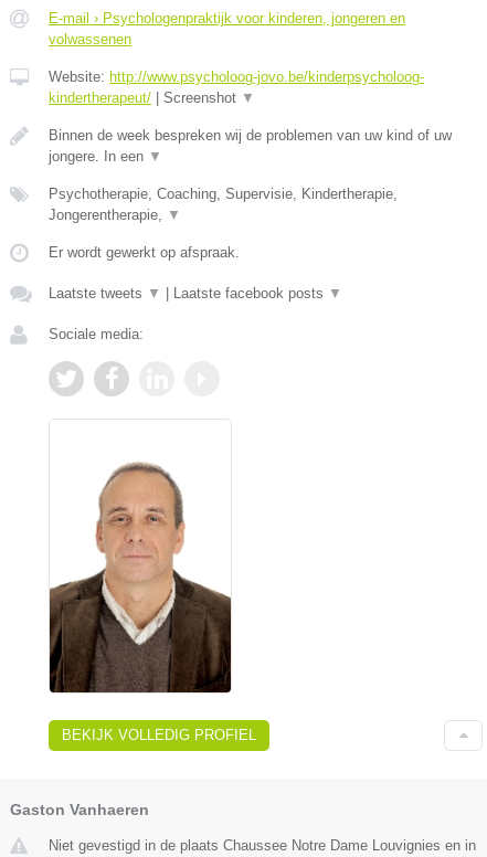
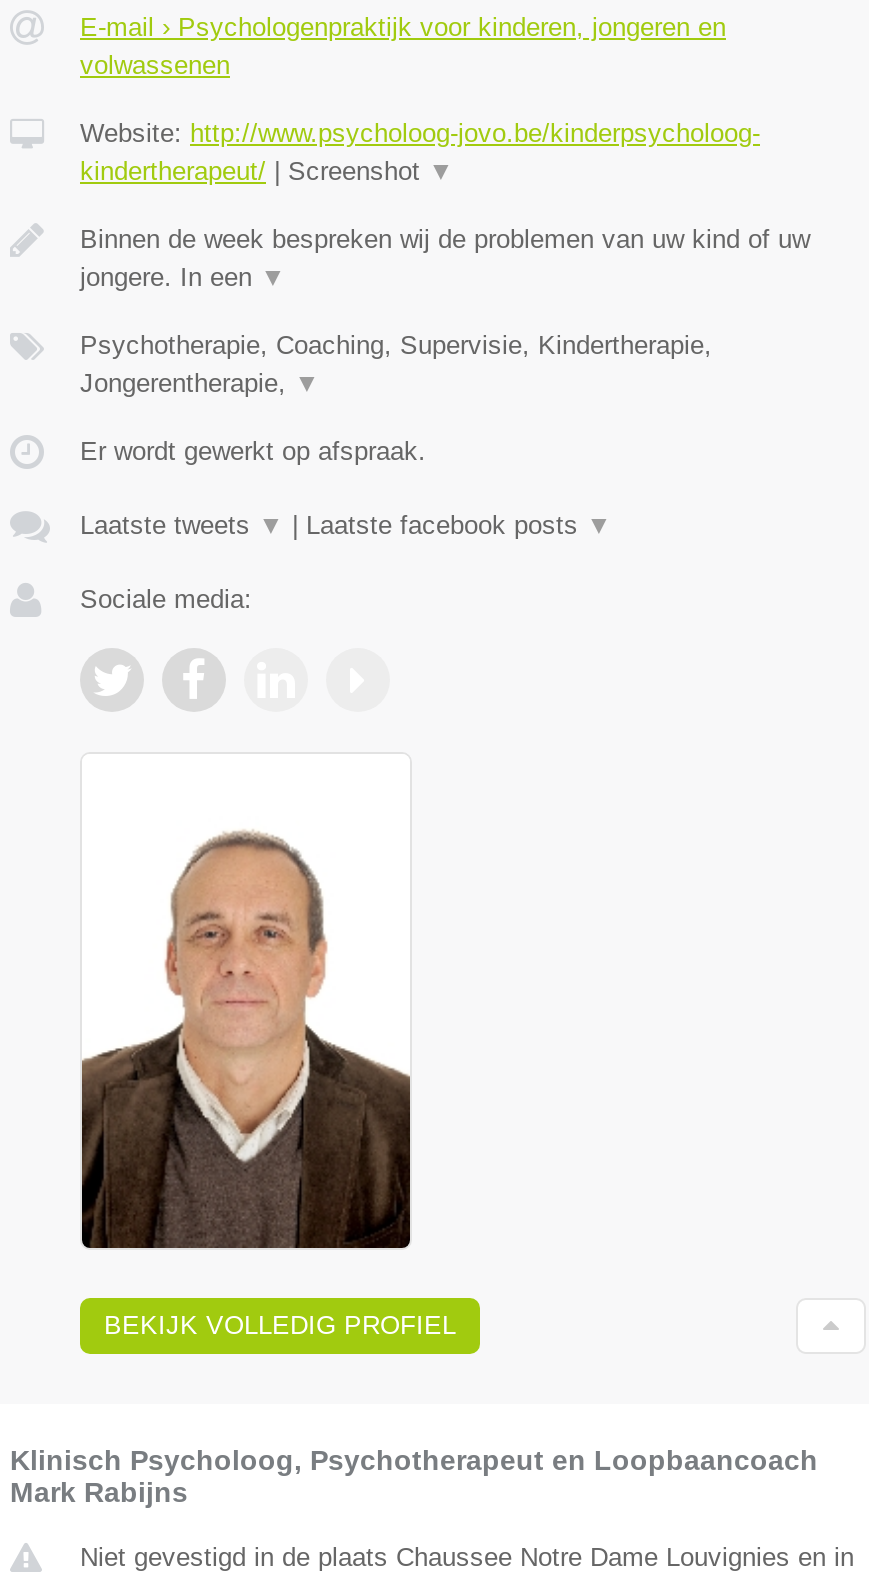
[10,801,149,818] Gaston Vanhaeren -> [10,1444,818,1508] Klinisch Psycholoog, Psychotherapeut en Loopbaancoach | Mark Rabijns

